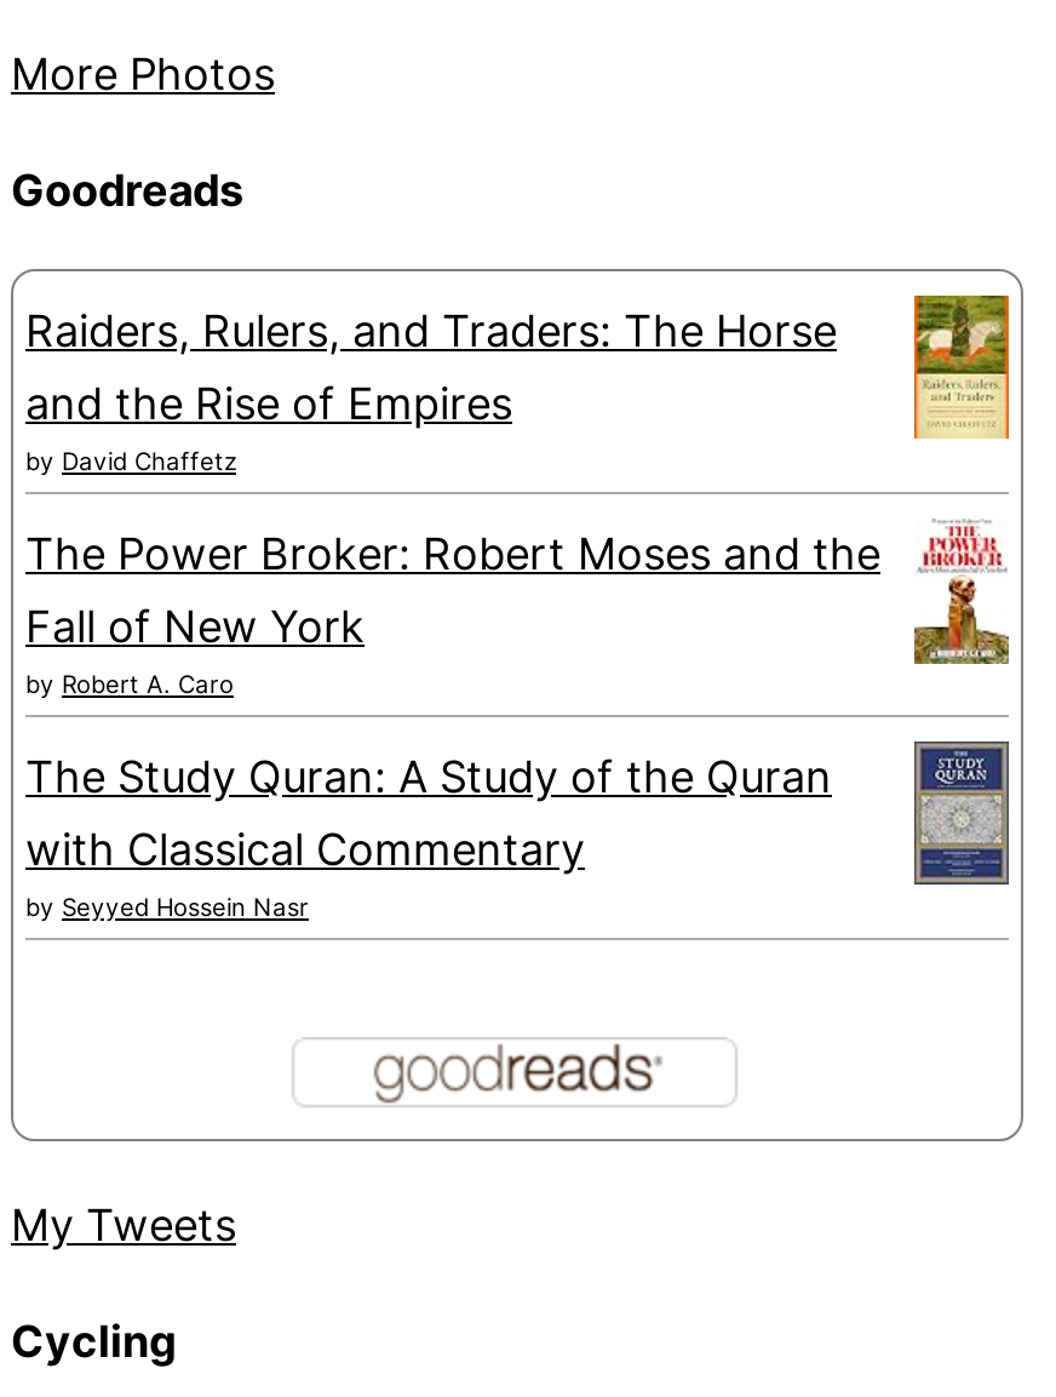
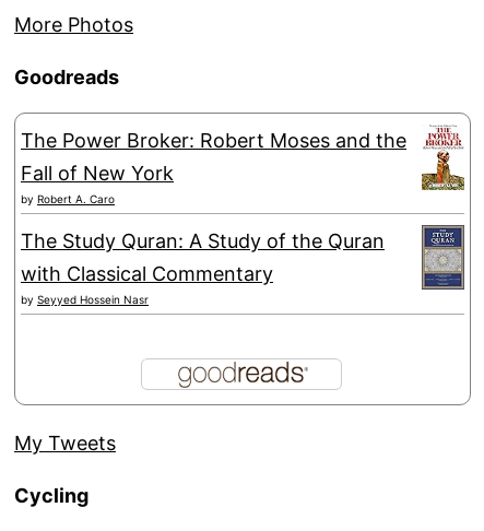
[25,293,1011,475] [image] | Raiders, Rulers, and Traders: The Horse | and the Rise of Empires | by David Chaffetz -> none

